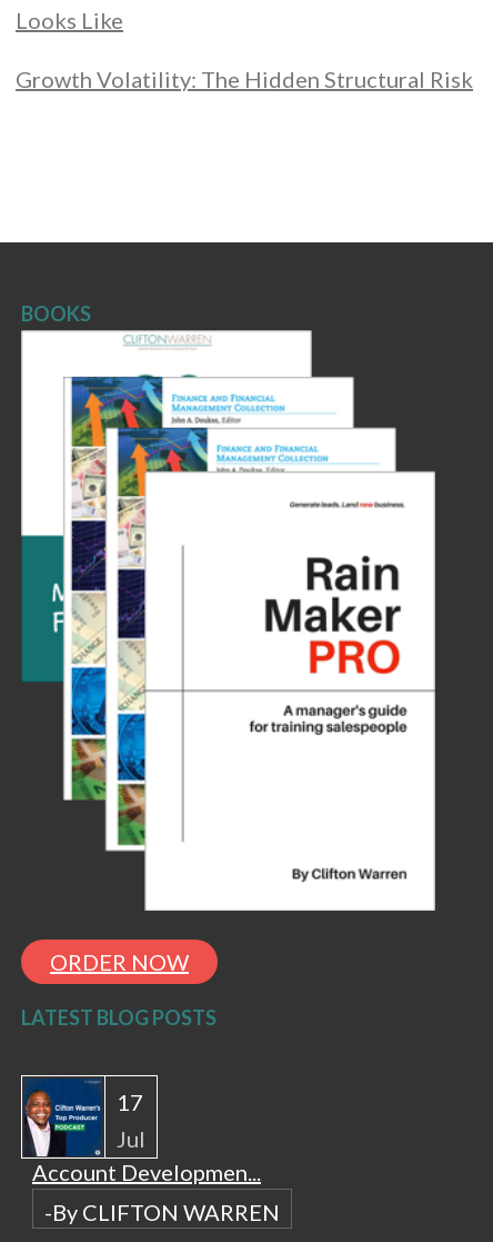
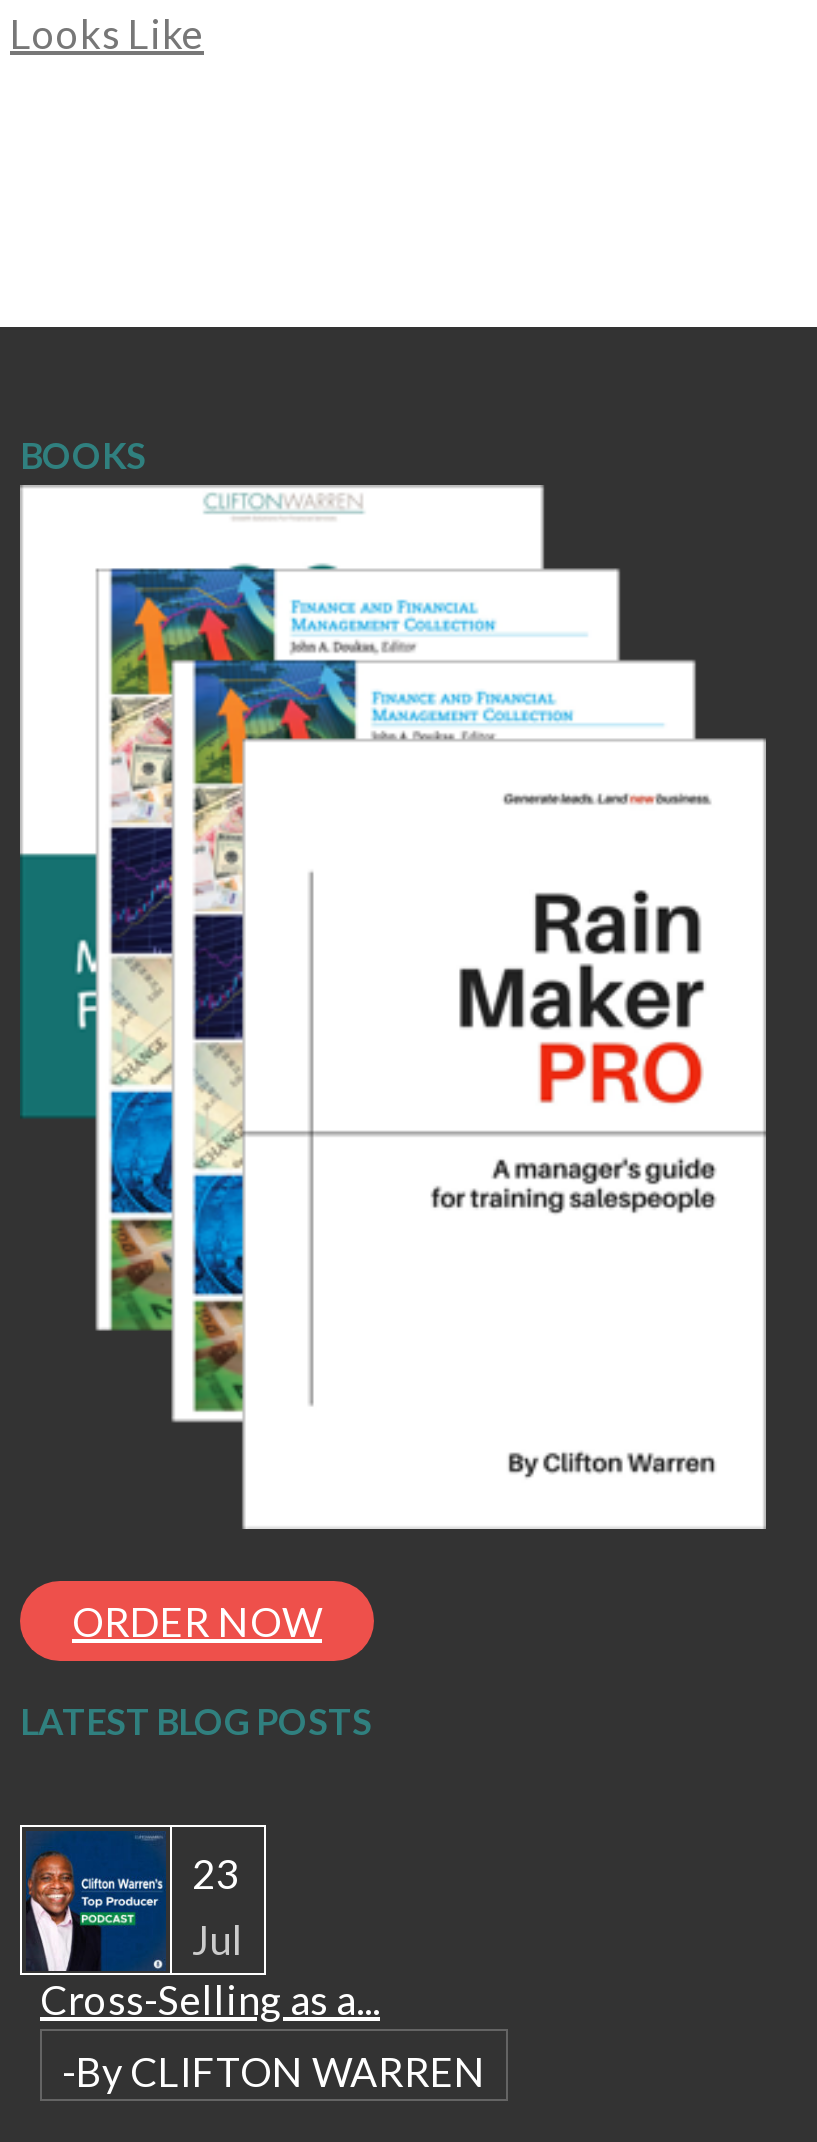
[16,66,473,93] Growth Volatility: The Hidden Structural Risk -> none
[117,1089,143,1116] 17 -> [192,1850,240,1898] 23
[32,1159,261,1186] Account Developmen... -> [40,1976,380,2024] Cross-Selling as a...

